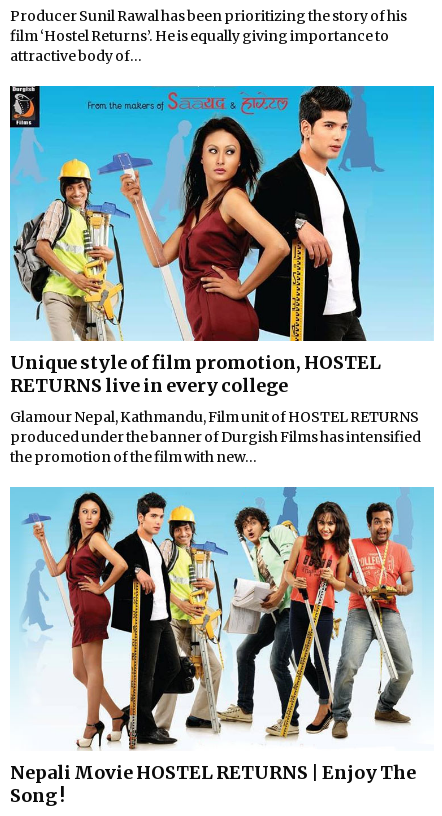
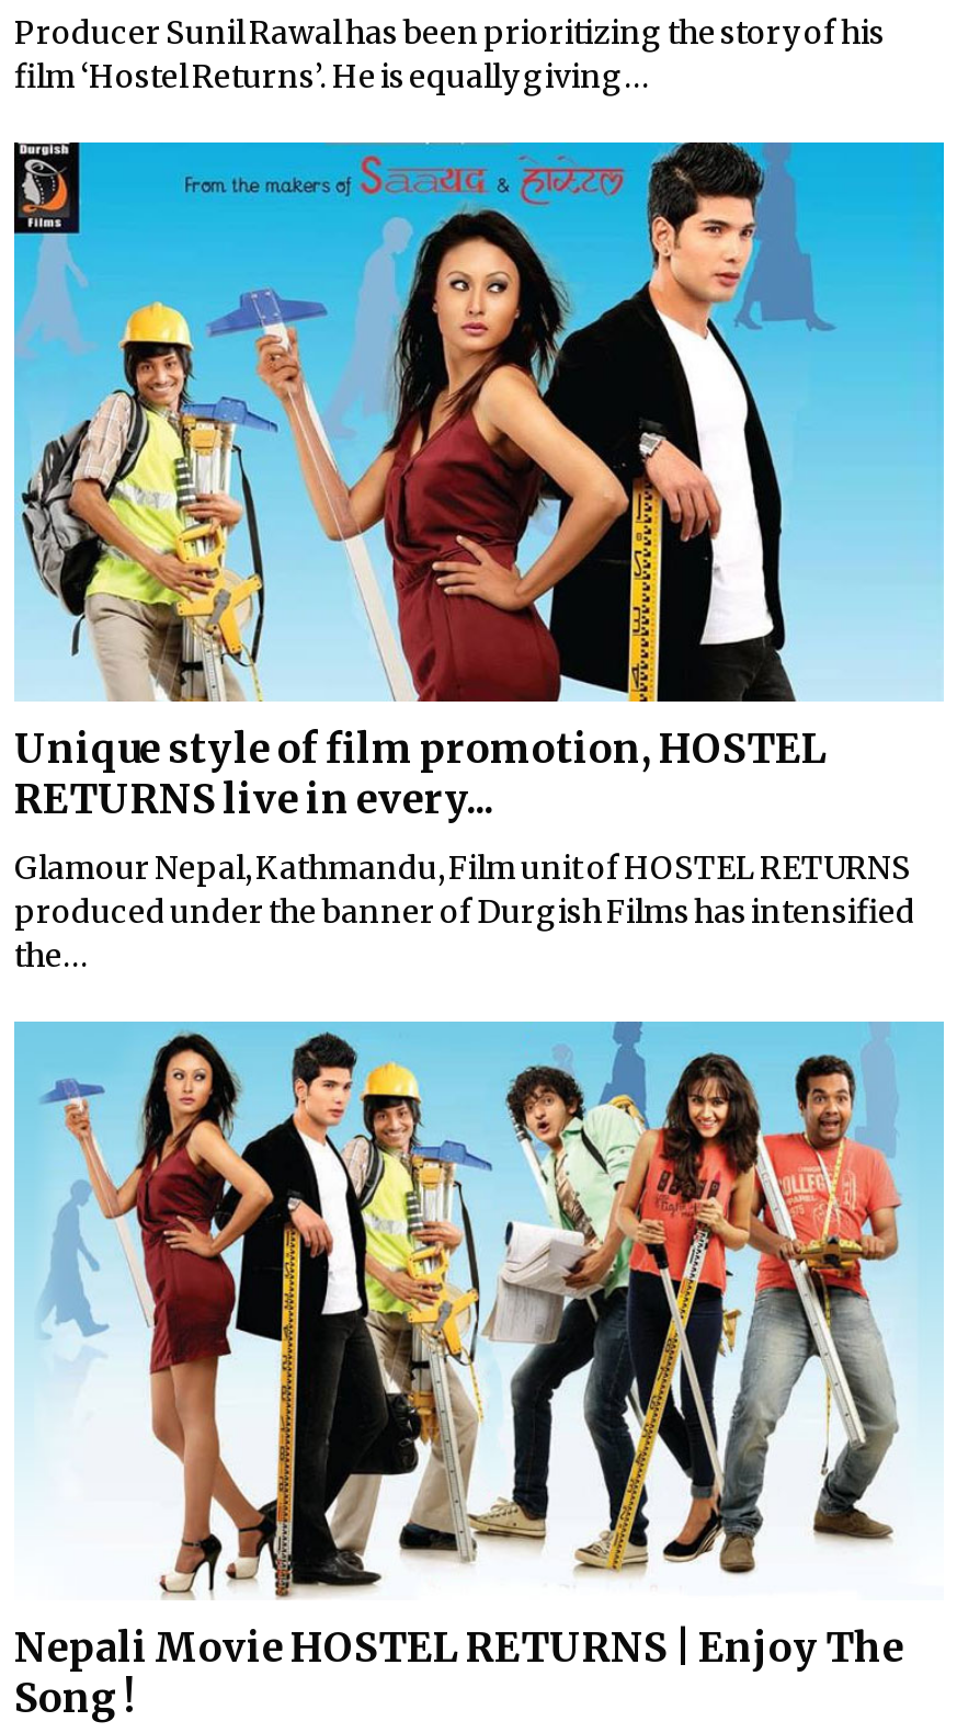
[10,27,389,65] film ‘Hostel Returns’. He is equally giving importance to | attractive body of... -> [14,57,650,97] film ‘Hostel Returns’. He is equally giving...
[10,374,288,397] RETURNS live in every college -> [14,773,494,823] RETURNS live in every...
[10,448,257,466] the promotion of the film with new... -> [14,935,89,975] the...

